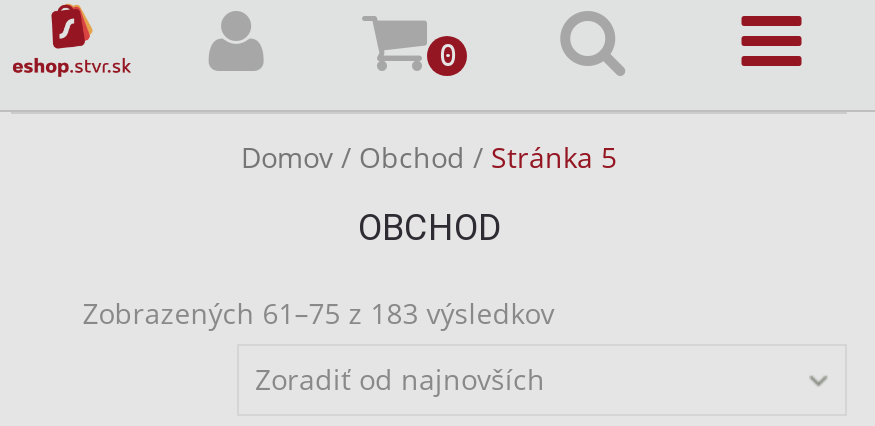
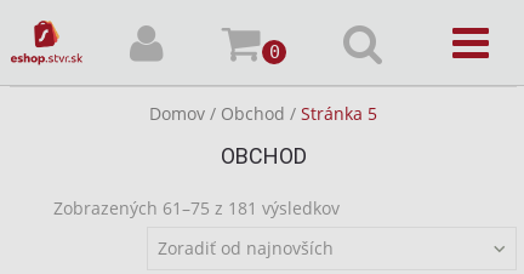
[82,294,554,332] Zobrazených 61–75 z 183 výsledkov -> [53,197,339,220] Zobrazených 61–75 z 181 výsledkov

